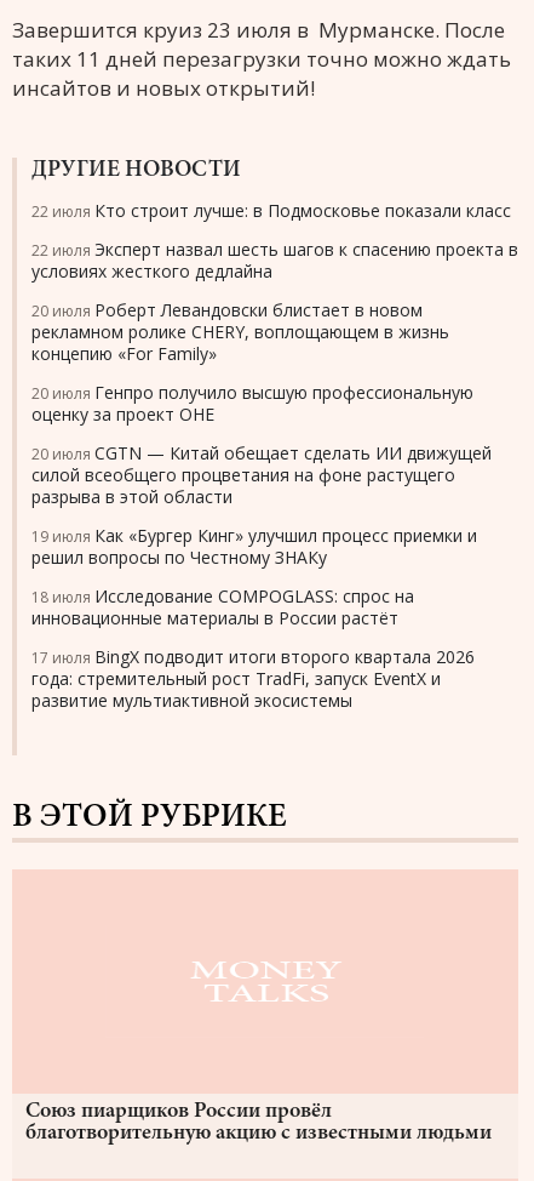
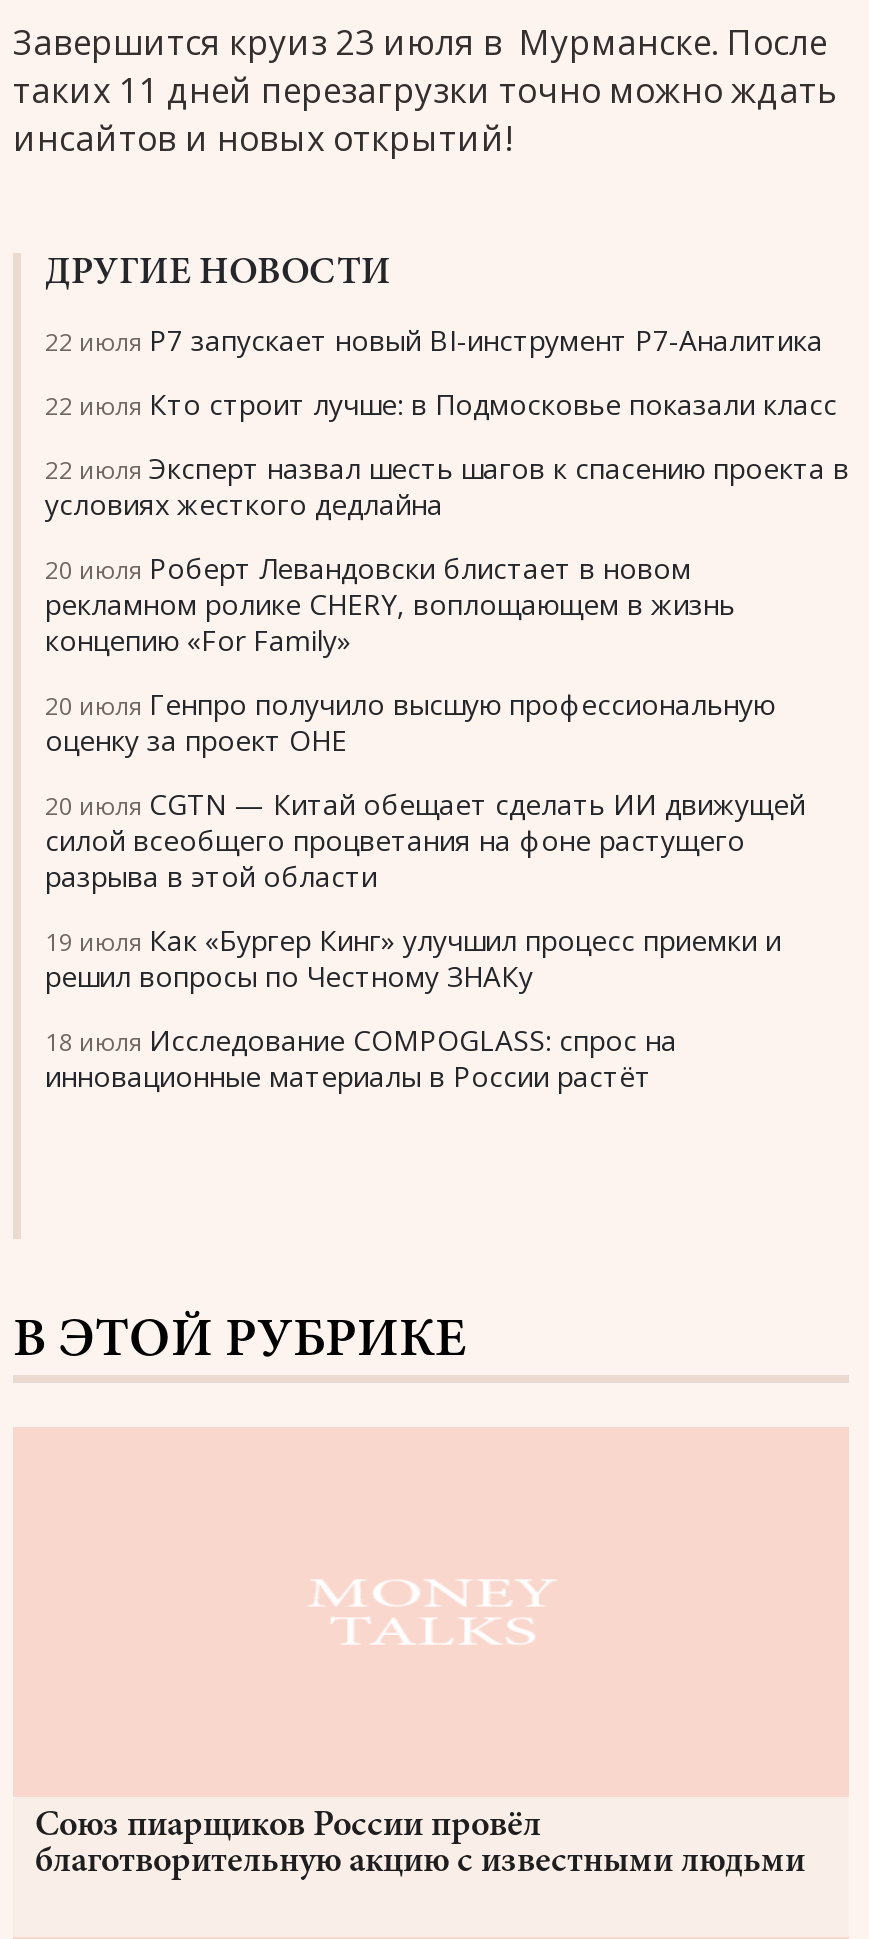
none -> [45,320,823,358] 22 июля Р7 запускает новый BI-инструмент Р7-Аналитика
moved [31,198,518,629] -> [45,384,849,1094]: 22 июля Кто строит лучше: в Подмосковье показали класс | 22 июля Эксперт назвал шесть шагов к спасению проекта в | условиях жесткого дедлайна | ... | 18 июля Исследование COMPOGLASS: спрос на | инновационные материалы в России растёт
[31,644,475,711] 17 июля BingX подводит итоги второго квартала 2026 | года: стремительный рост TradFi, запуск EventX и | развитие мультиактивной экосистемы -> none

